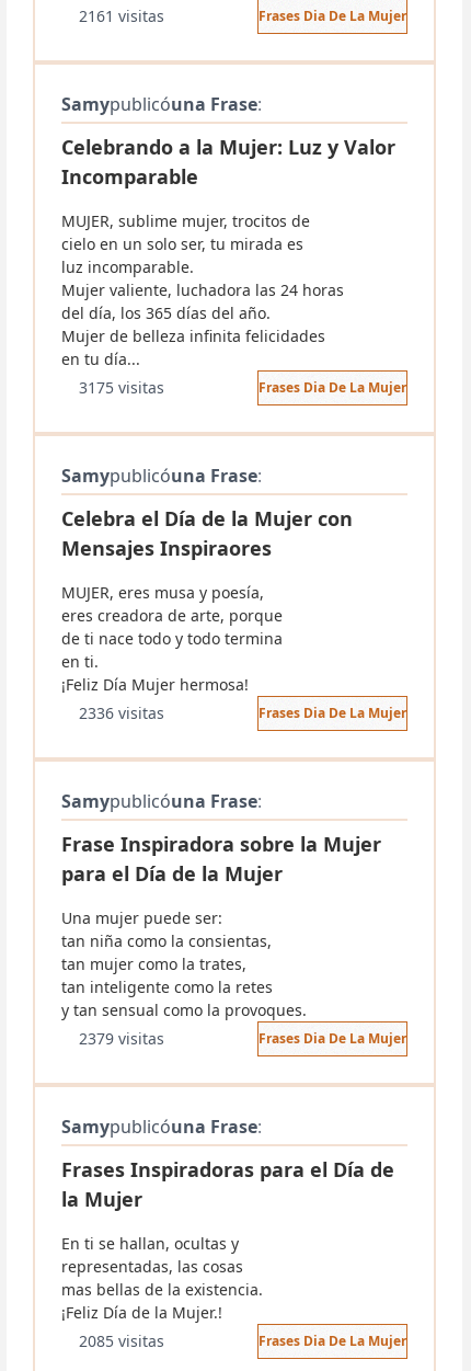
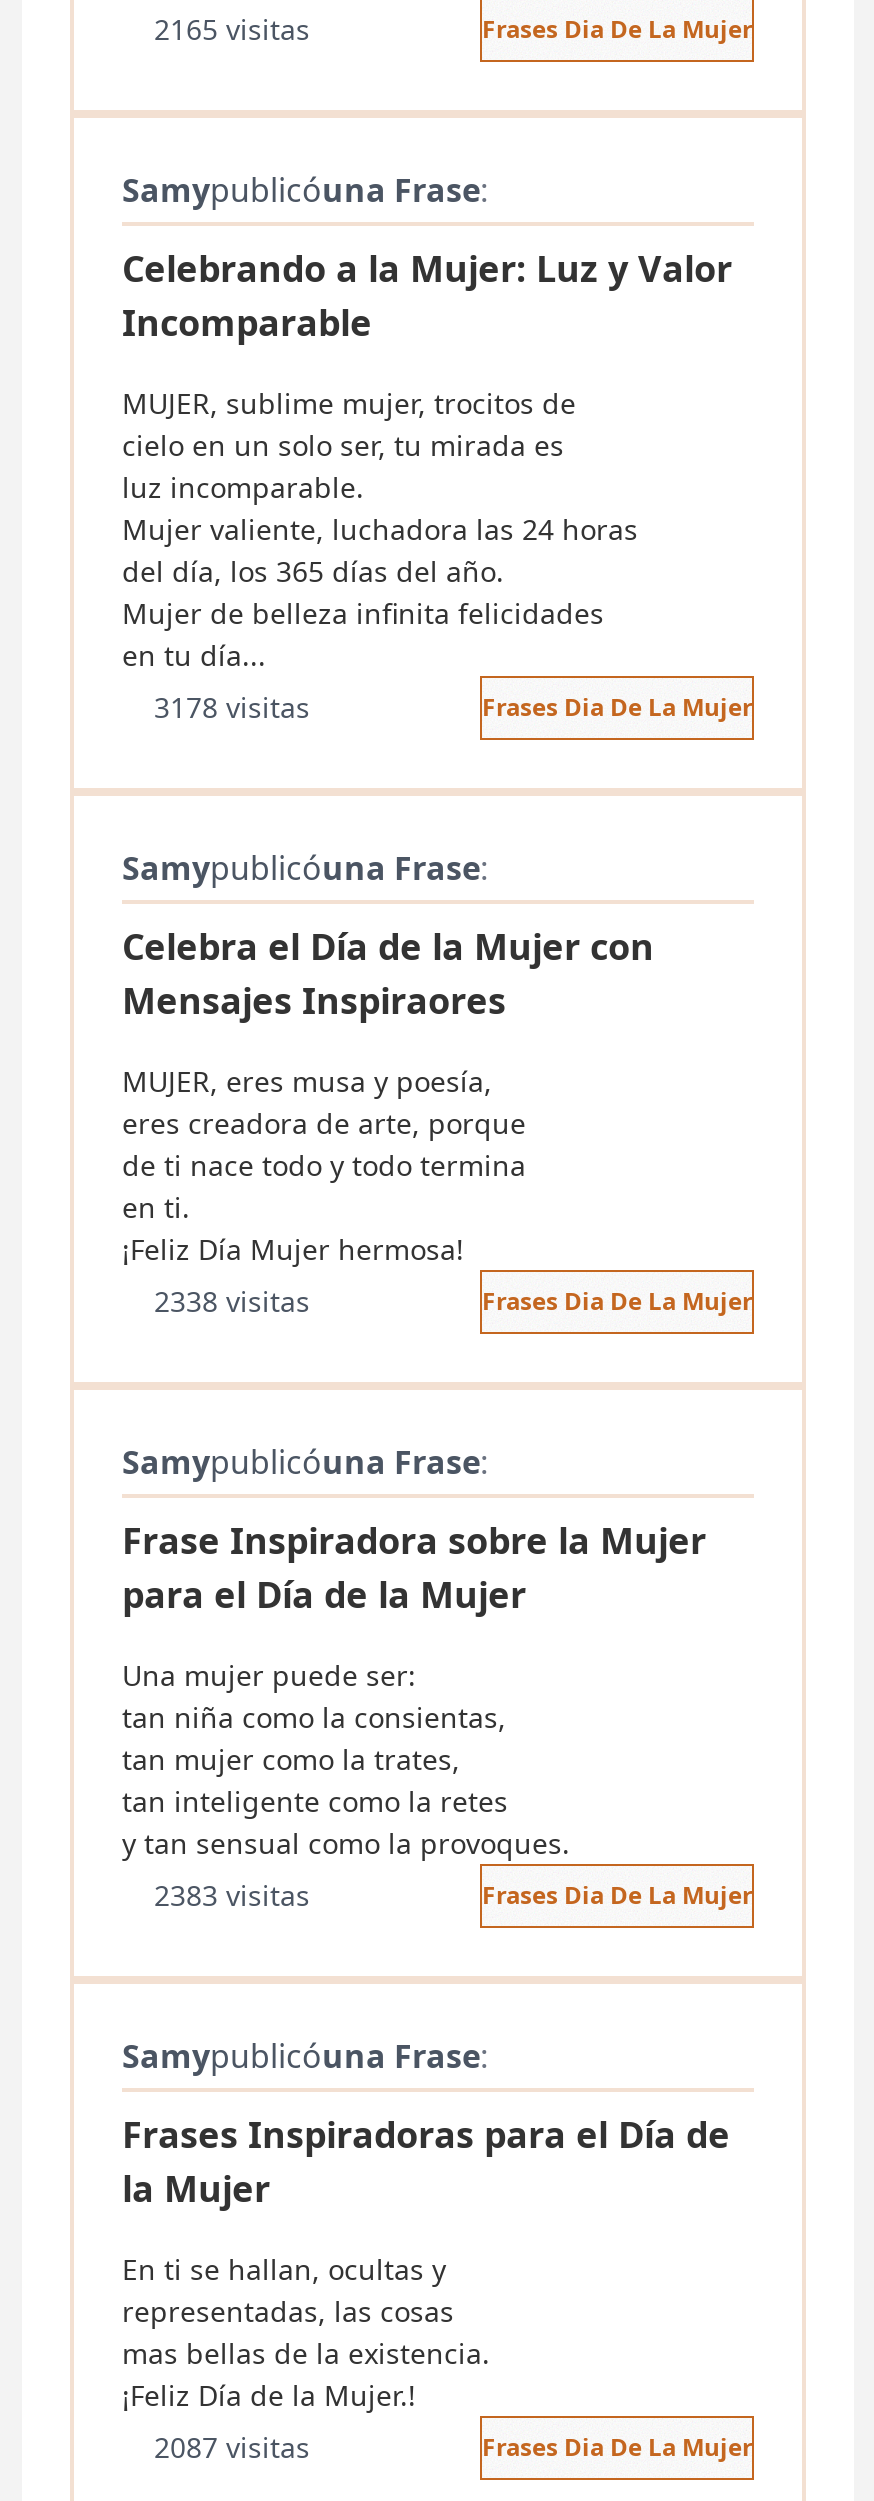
[79,5,164,26] 2161 visitas -> [154,10,310,48] 2165 visitas
[79,377,164,398] 3175 visitas -> [154,688,310,726] 3178 visitas
[79,702,164,723] 2336 visitas -> [154,1282,310,1320] 2338 visitas
[79,1028,164,1049] 2379 visitas -> [154,1876,310,1914] 2383 visitas
[79,1330,164,1351] 2085 visitas -> [154,2428,310,2466] 2087 visitas

